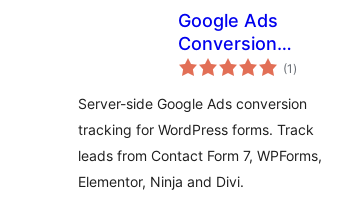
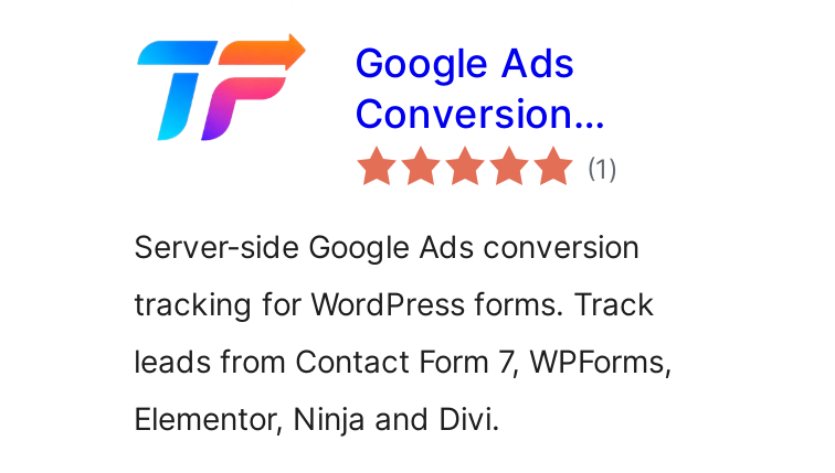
none -> [136,33,308,143] [image]

